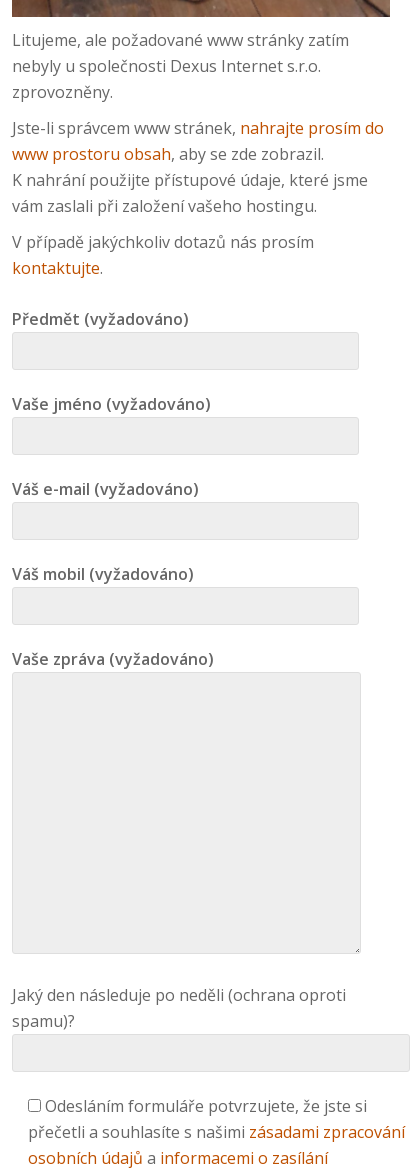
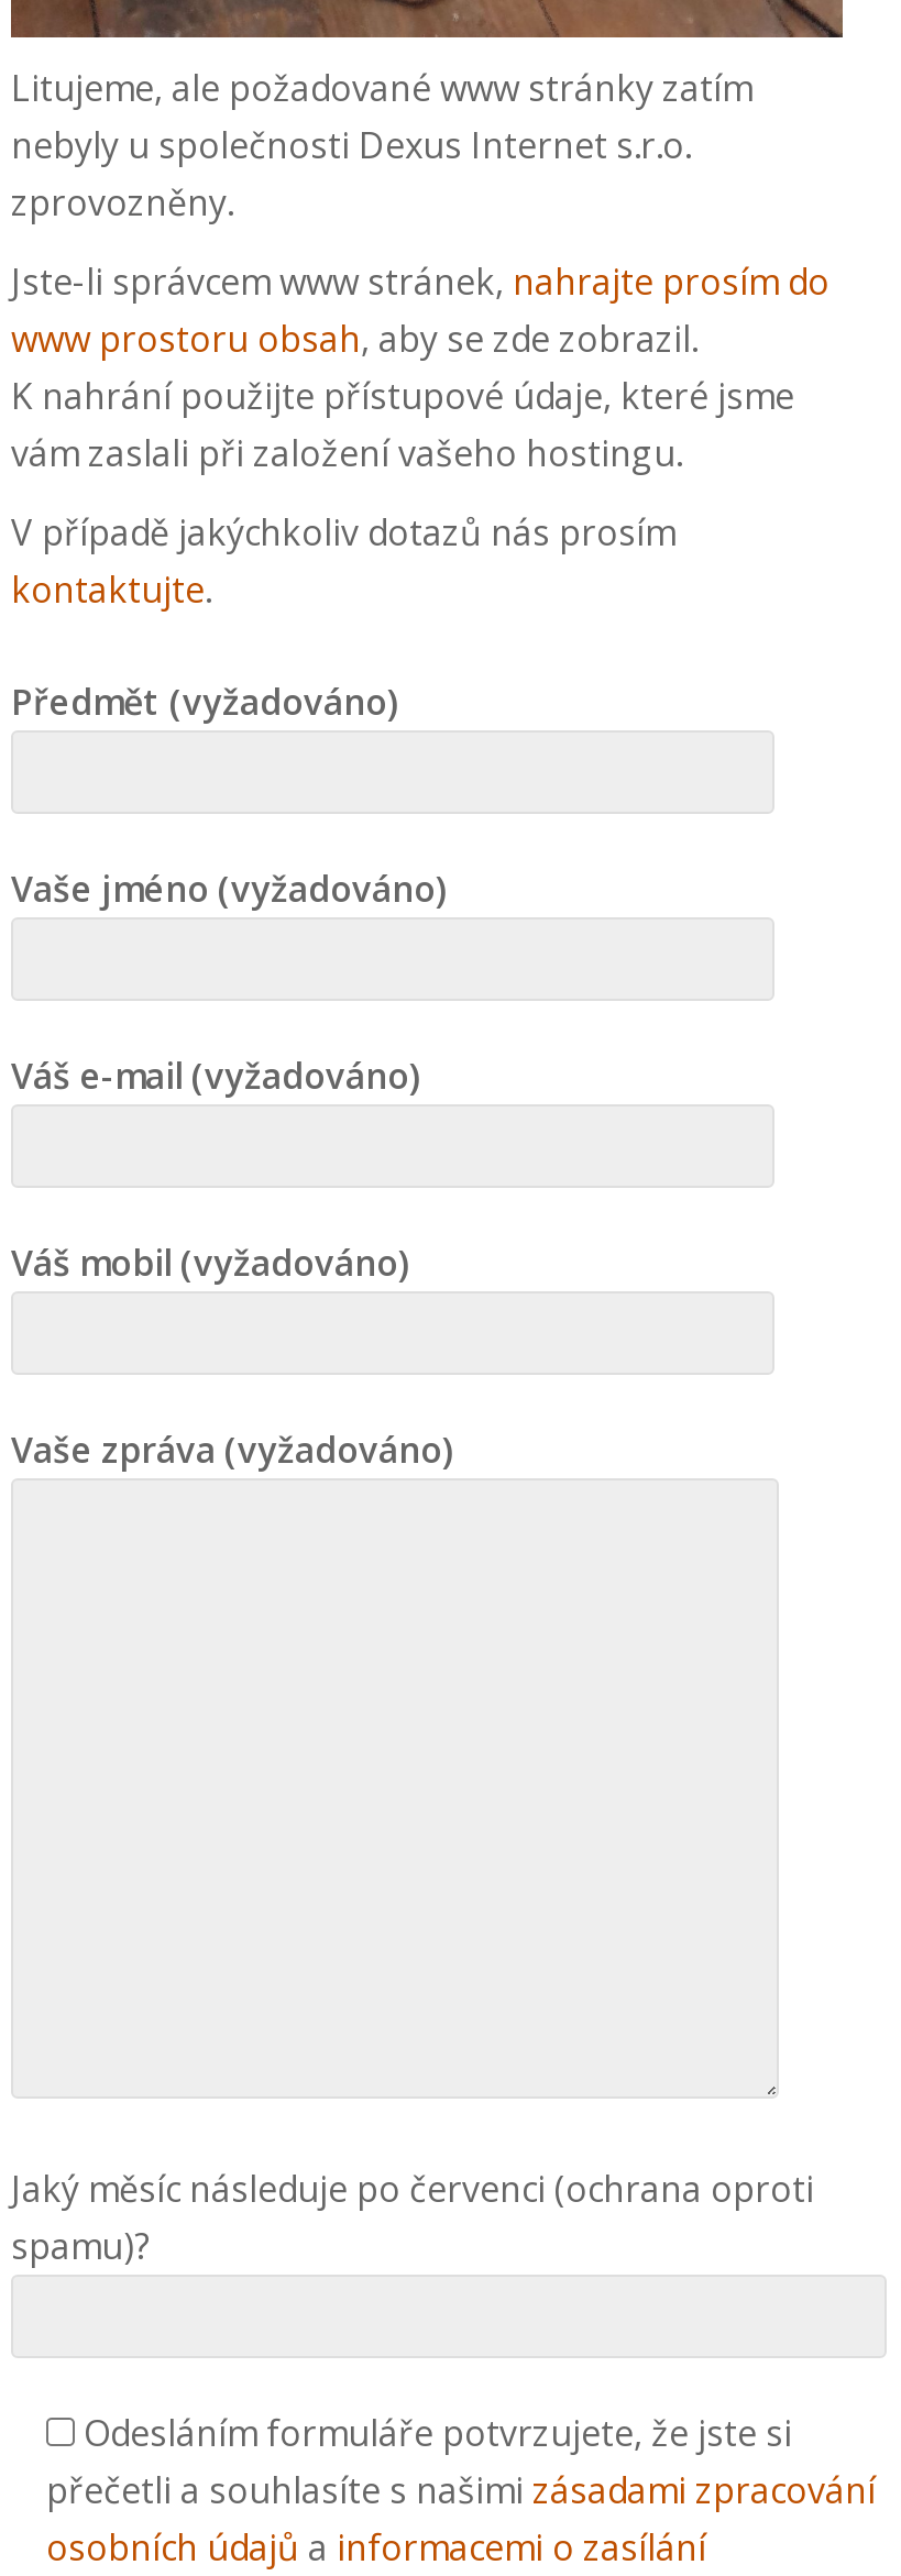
[12,984,346,1006] Jaký den následuje po neděli (ochrana oproti -> [11,2164,814,2212] Jaký měsíc následuje po červenci (ochrana oproti

